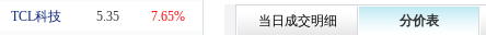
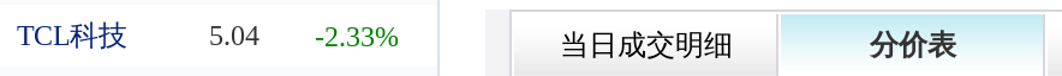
[96,9,119,24] 5.35 -> [209,19,259,52] 5.04
[151,9,185,24] 7.65% -> [315,19,399,53] -2.33%

